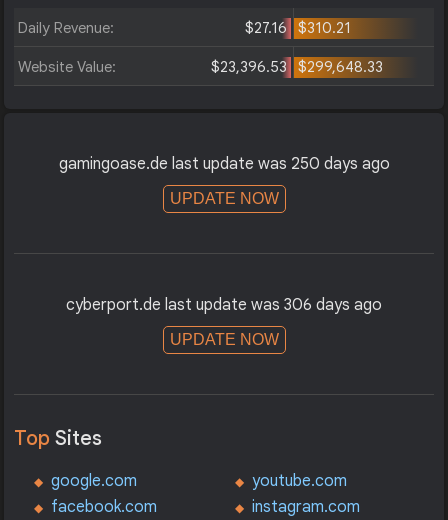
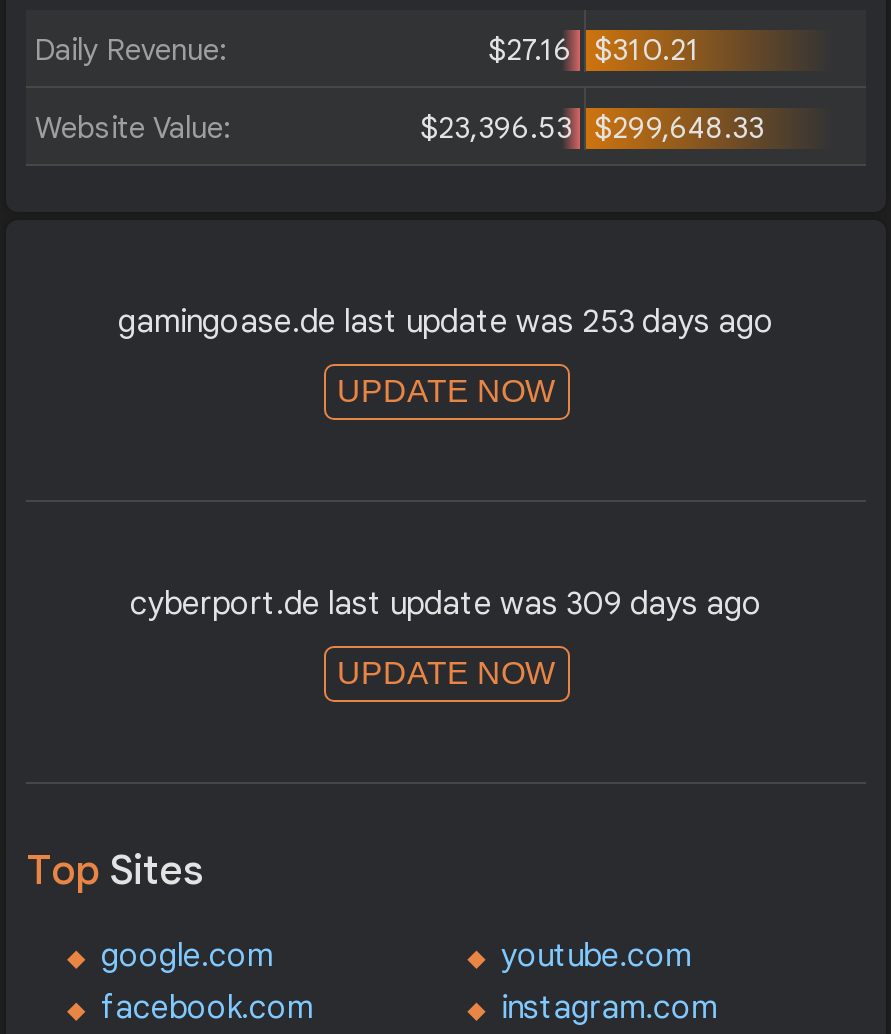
[58,154,389,174] gamingoase.de last update was 250 days ago -> [118,301,774,341] gamingoase.de last update was 253 days ago
[66,295,382,315] cyberport.de last update was 306 days ago -> [130,583,762,623] cyberport.de last update was 309 days ago

